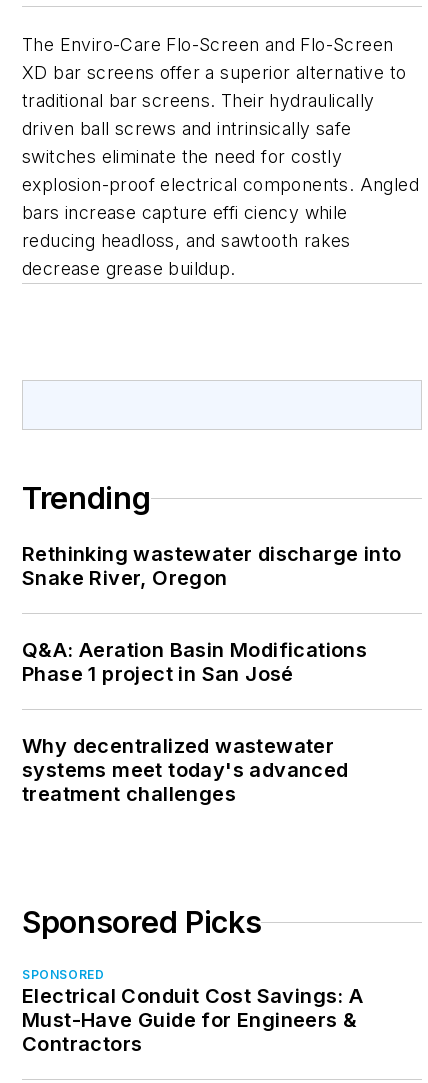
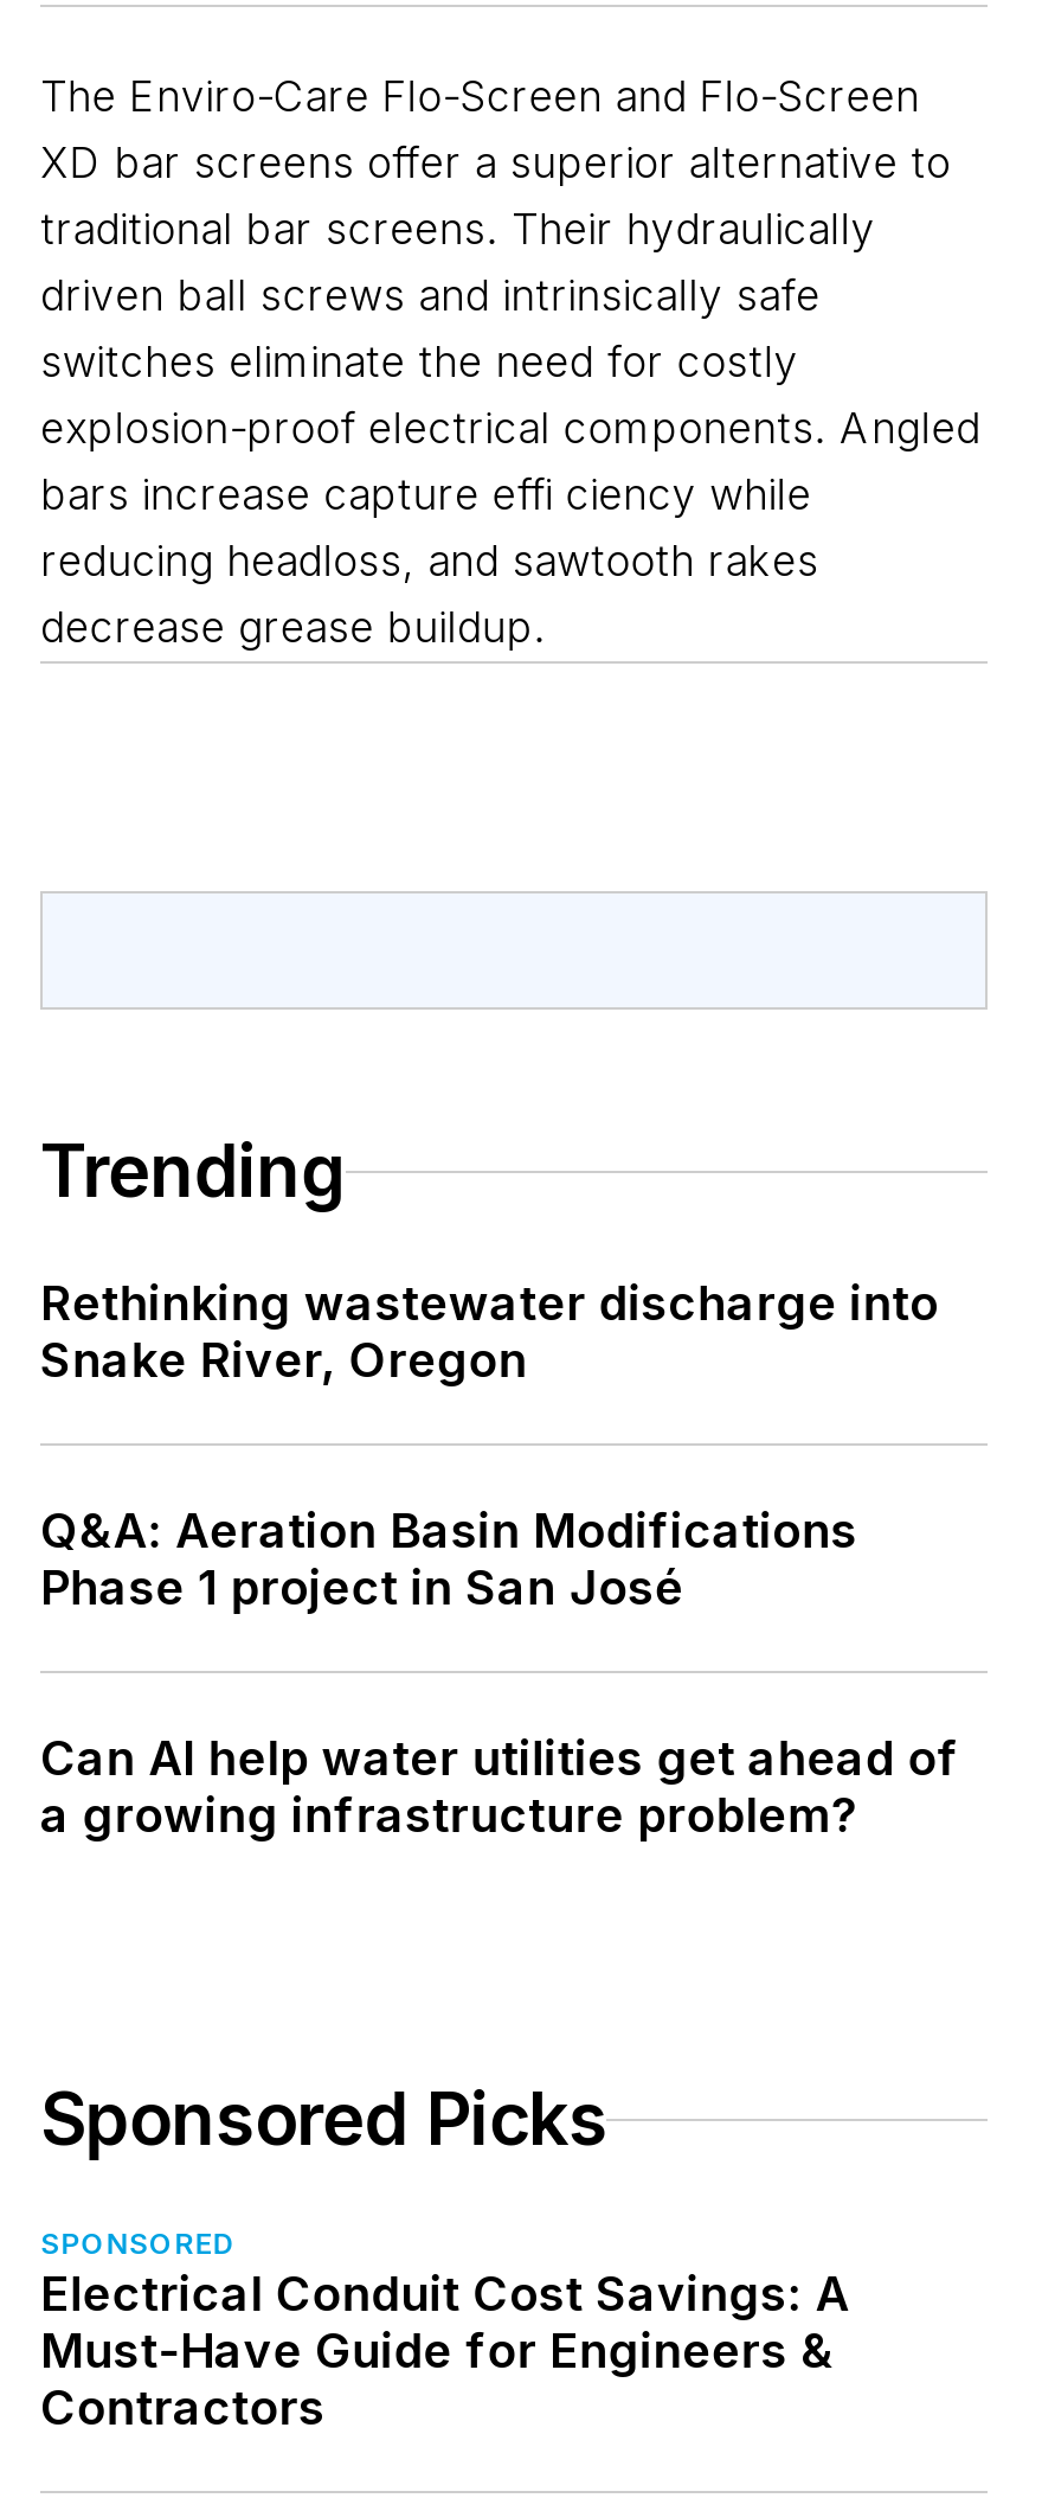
[22,734,349,806] Why decentralized wastewater | systems meet today's advanced | treatment challenges -> [40,1731,959,1845] Can AI help water utilities get ahead of | a growing infrastructure problem?

